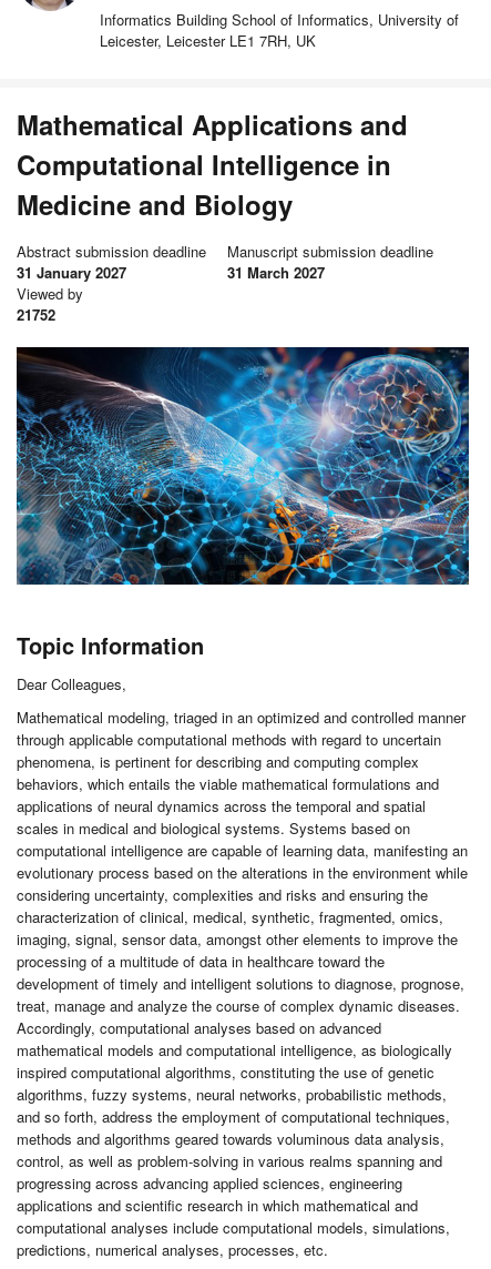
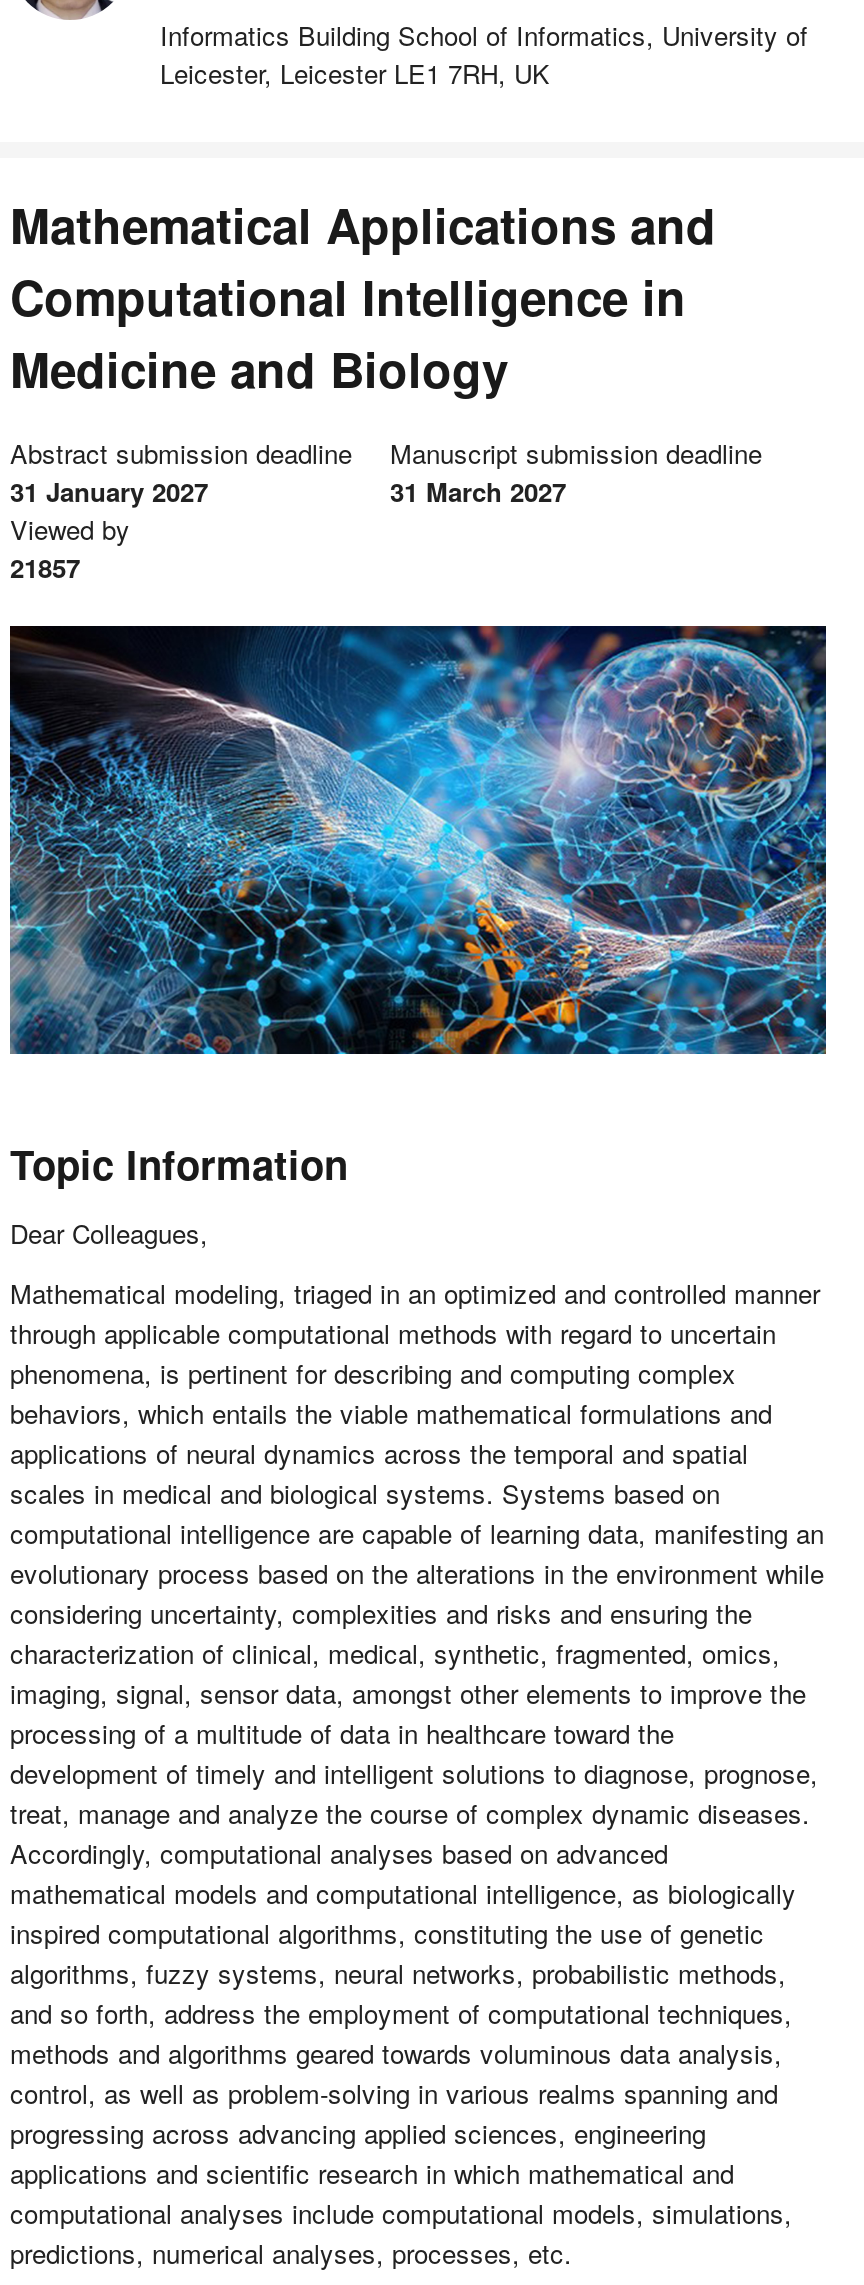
[17,304,55,325] 21752 -> [10,548,80,586] 21857

